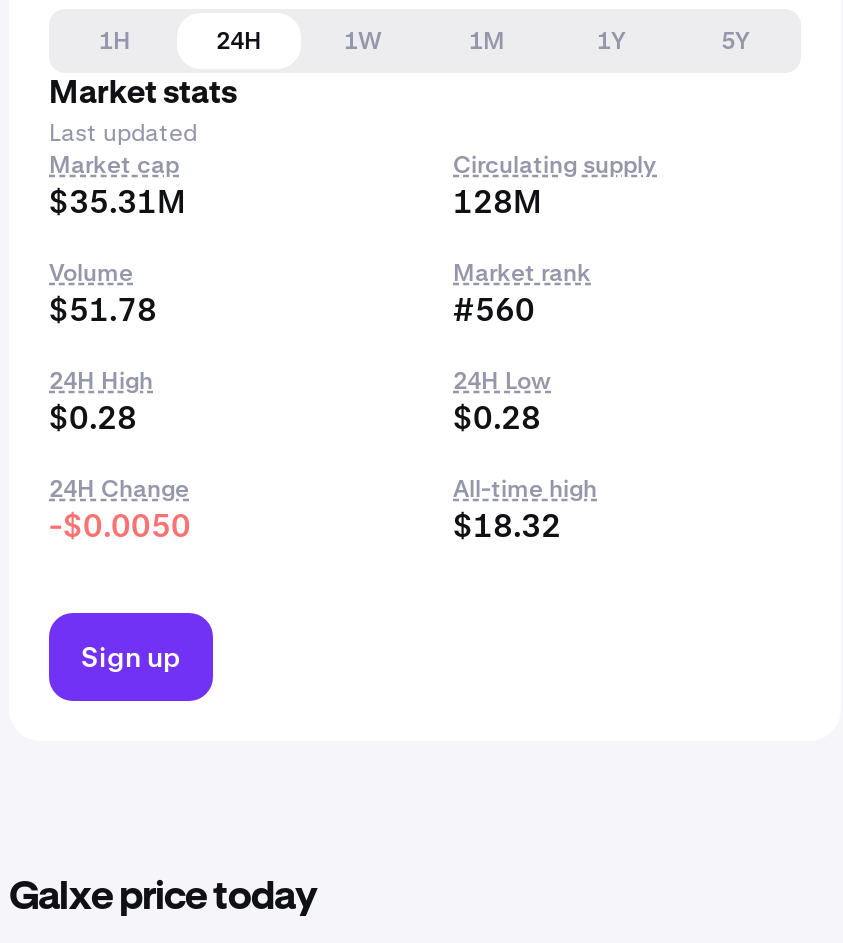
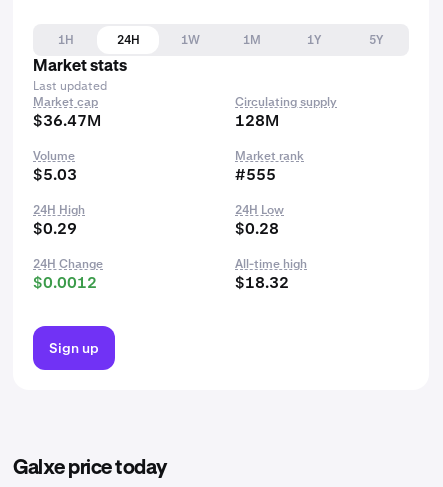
[49,181,185,223] $35.31M -> [33,110,101,131] $36.47M
[49,289,157,331] $51.78 -> [33,164,77,185] $5.03
[453,289,535,331] #560 -> [235,164,276,185] #555
[49,397,137,439] $0.28 -> [33,218,77,239] $0.29
[49,505,191,547] -$0.0050 -> [33,272,97,293] $0.0012

